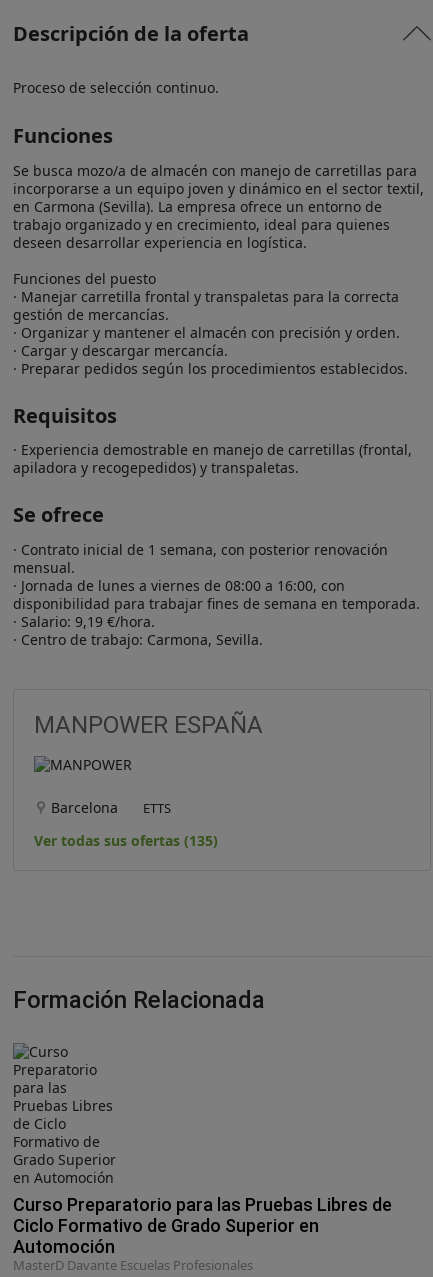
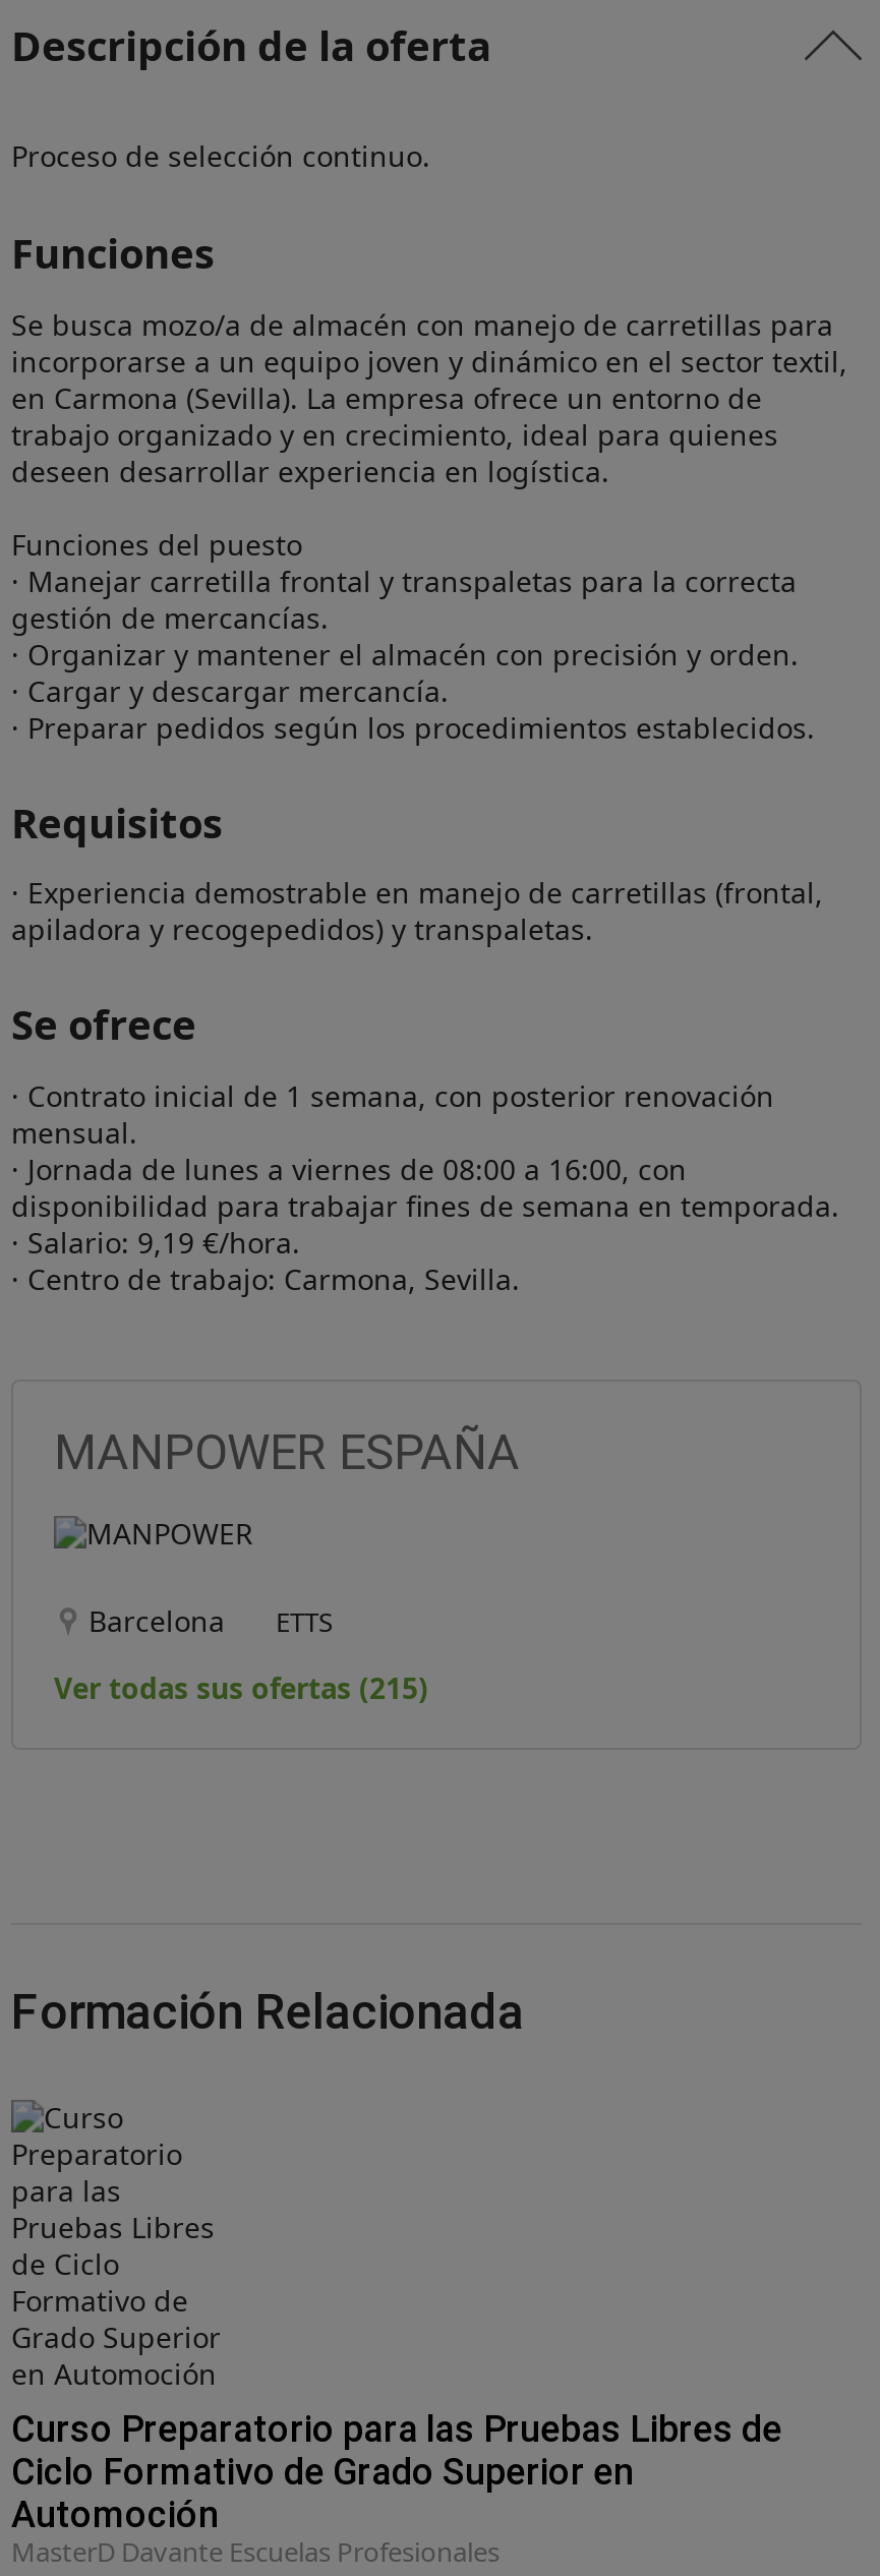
[34,831,218,850] Ver todas sus ofertas (135) -> [54,1668,428,1707] Ver todas sus ofertas (215)

